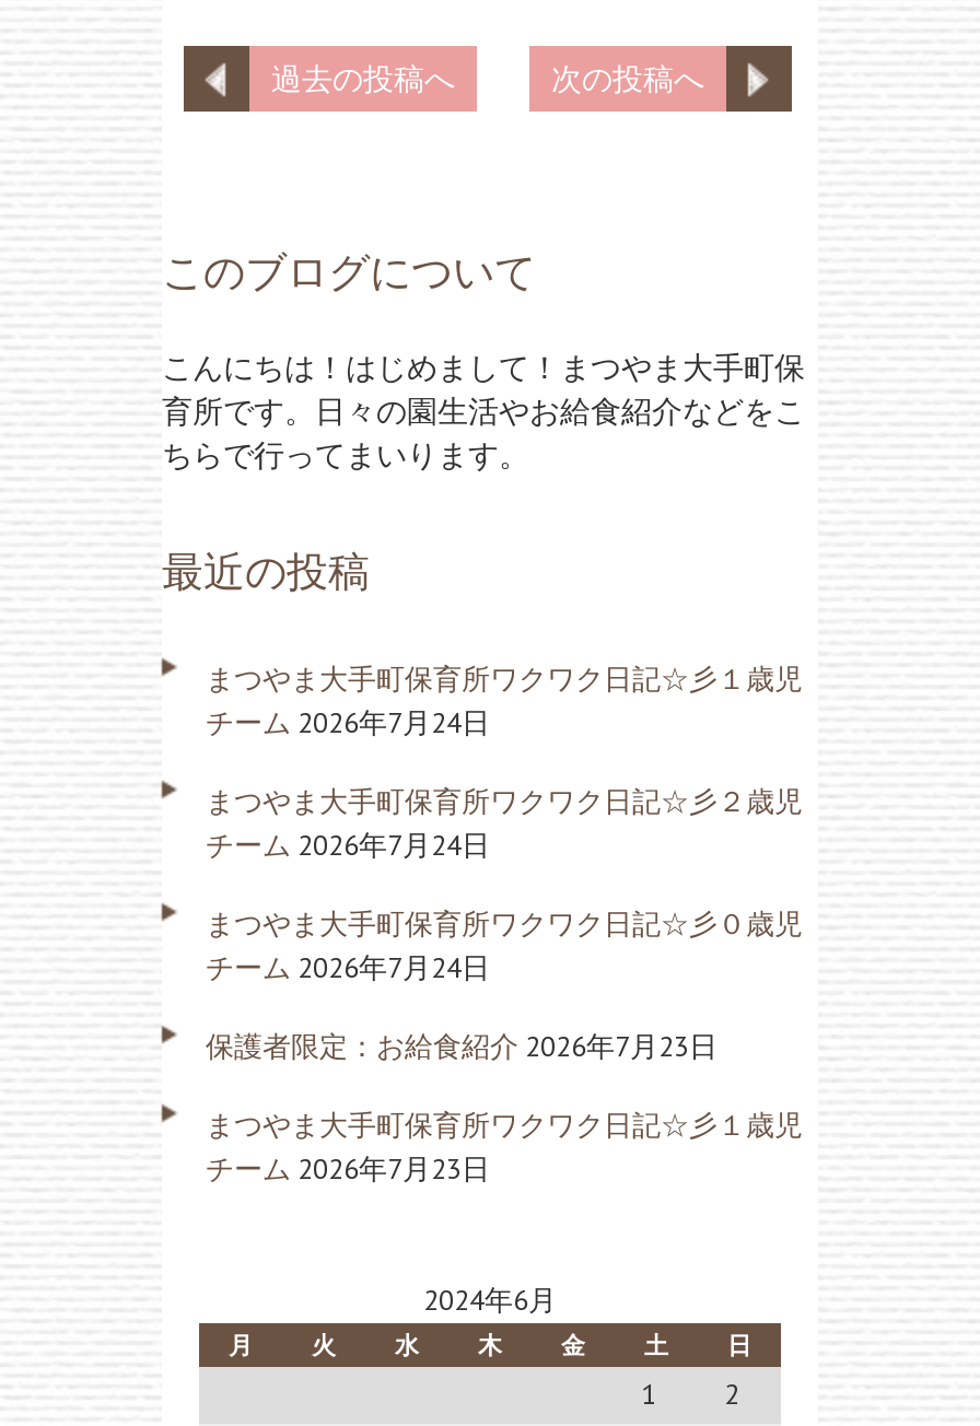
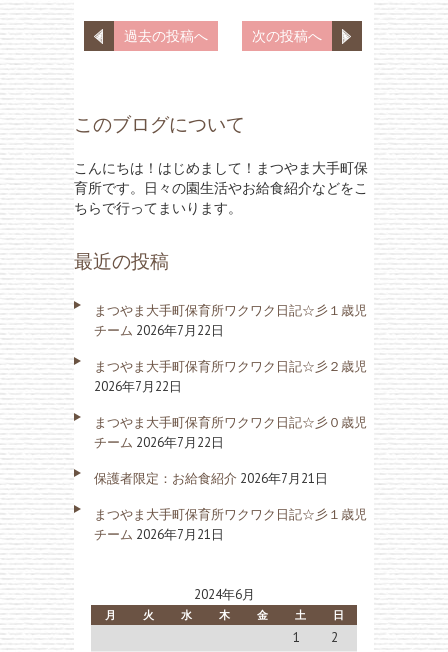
[206,705,490,742] チーム 2026年7月24日 -> [94,322,224,339] チーム 2026年7月22日
[206,827,490,864] チーム 2026年7月24日 -> [94,378,182,395] 2026年7月22日
[206,950,490,987] チーム 2026年7月24日 -> [94,434,224,451] チーム 2026年7月22日
[206,1028,717,1066] 保護者限定：お給食紹介 2026年7月23日 -> [94,470,328,487] 保護者限定：お給食紹介 2026年7月21日
[206,1151,490,1188] チーム 2026年7月23日 -> [94,526,224,543] チーム 2026年7月21日

